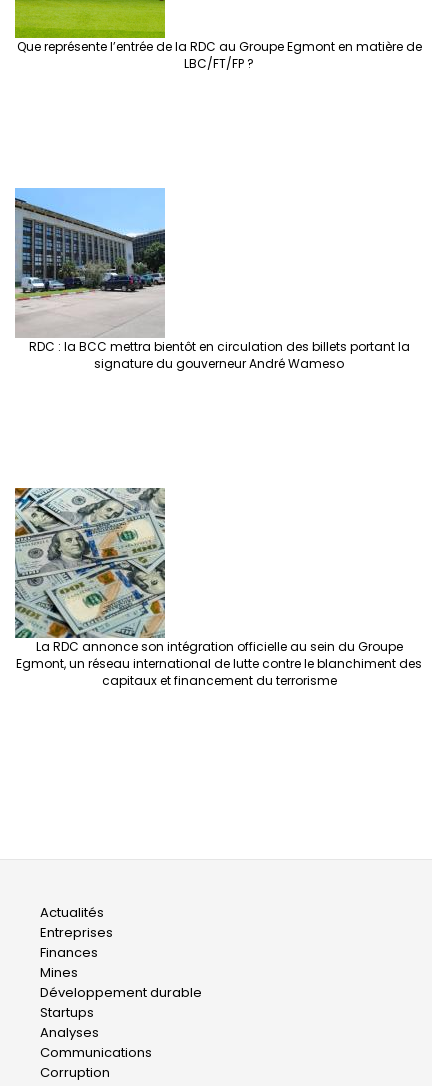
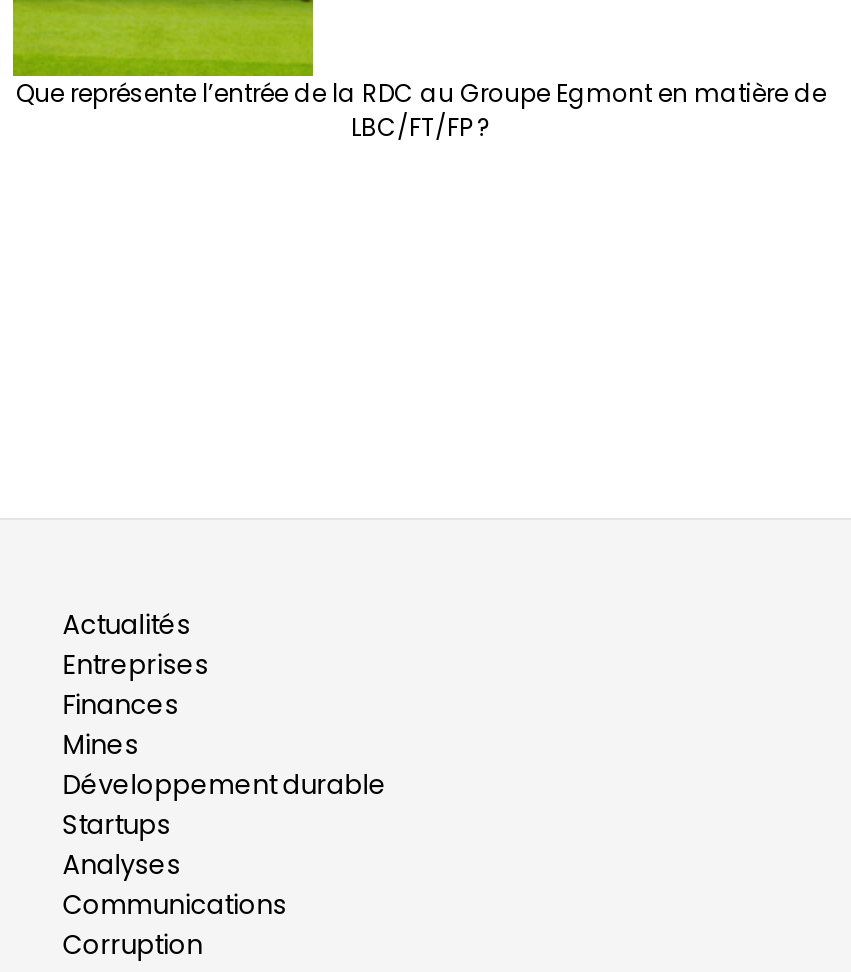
[14,187,409,372] [image] | RDC : la BCC mettra bientôt en circulation des billets portant la | signature du gouverneur André Wameso -> none
[14,487,422,689] [image] | La RDC annonce son intégration officielle au sein du Groupe | Egmont, un réseau international de lutte contre le blanchiment des | capitaux et financement du terrorisme -> none

